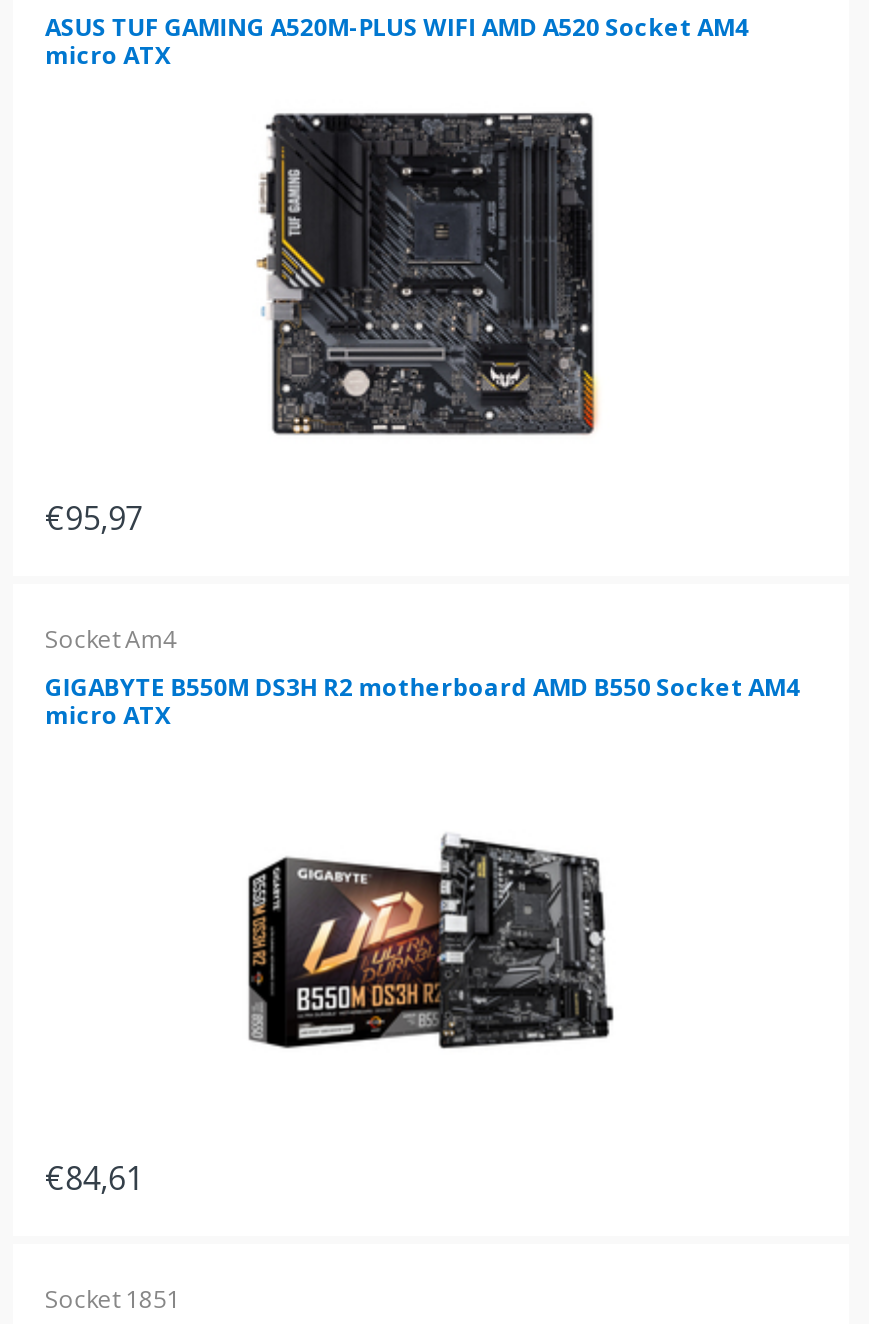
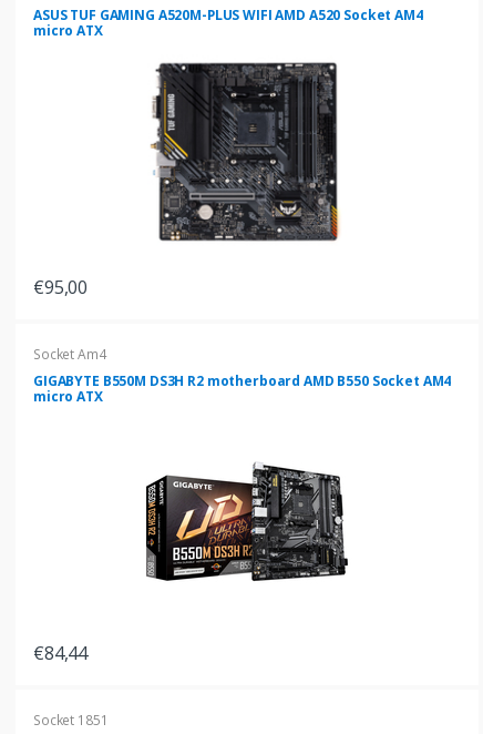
[45,495,143,539] €95,97 -> [33,274,88,299] €95,00
[45,1155,143,1199] €84,61 -> [33,640,88,665] €84,44

